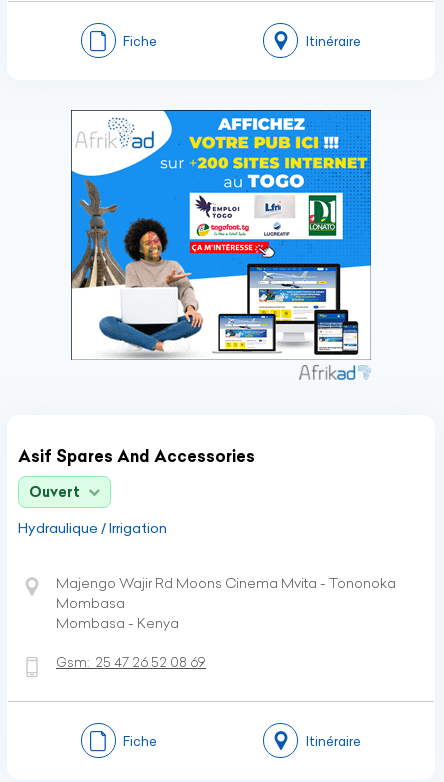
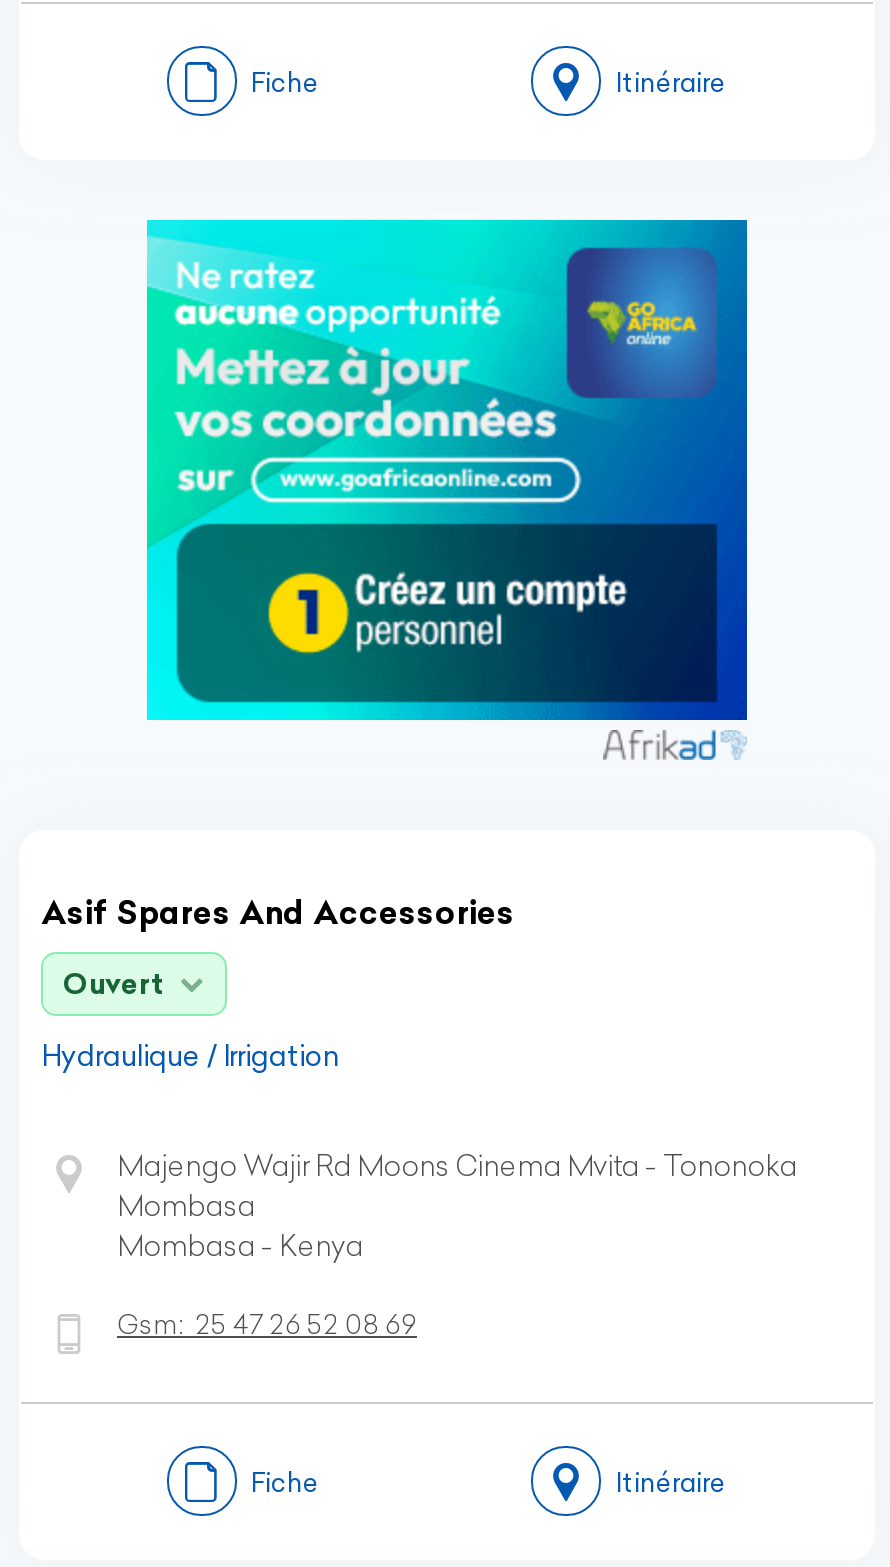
[70,109,372,360] [image] -> [145,218,749,722] [image]

